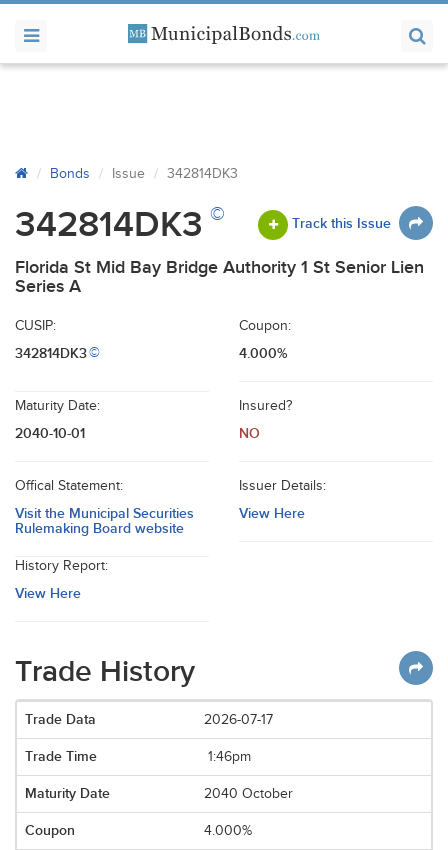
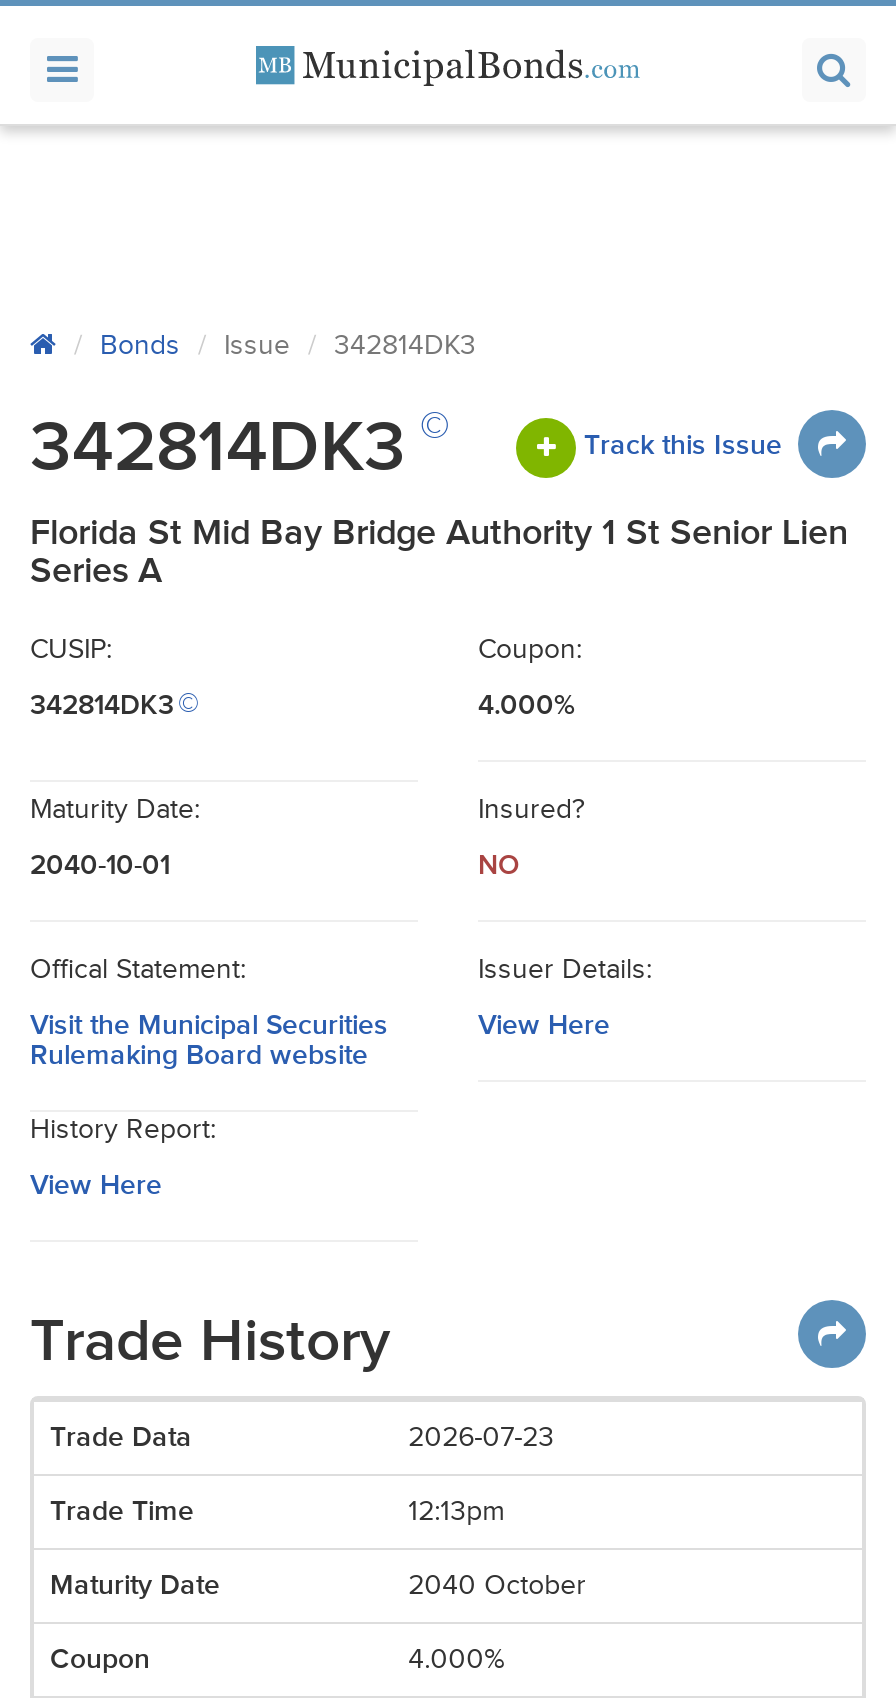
[204,712,273,728] 2026-07-17 -> [408,1422,554,1454] 2026-07-23
[204,749,251,765] 1:46pm -> [408,1496,504,1528] 12:13pm

